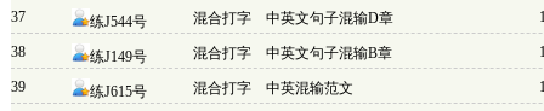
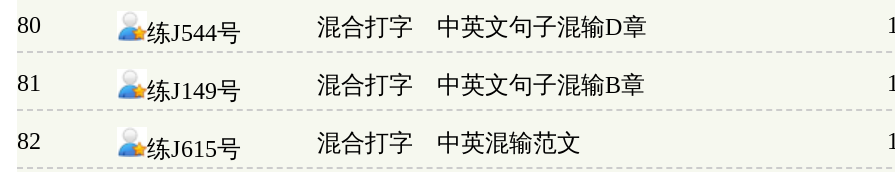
[11,8,25,25] 37 -> [17,11,41,39] 80
[11,43,25,60] 38 -> [17,69,41,97] 81
[11,78,25,95] 39 -> [17,127,41,155] 82

